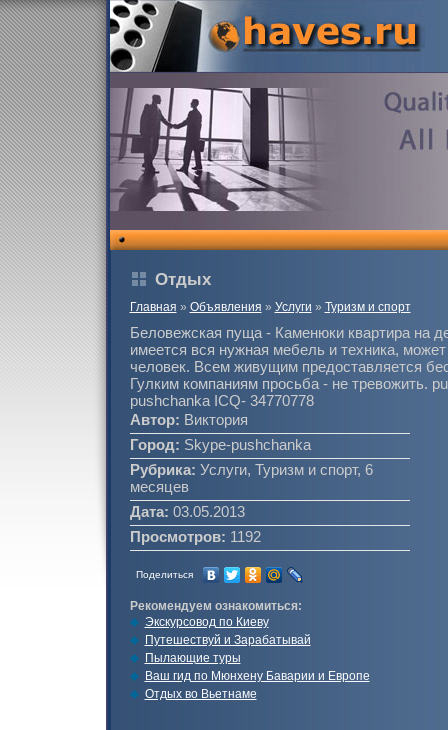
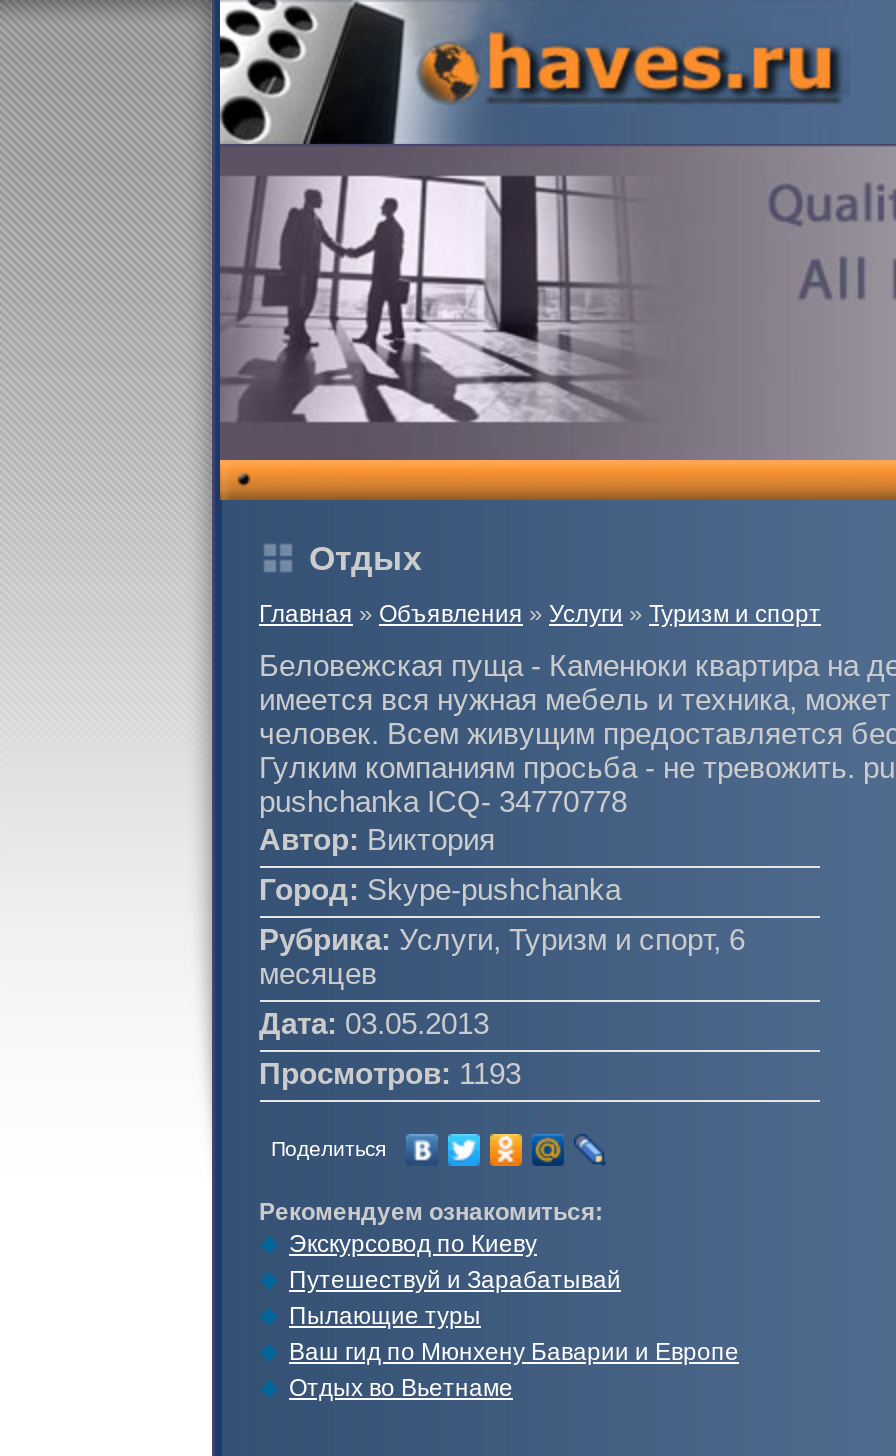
[129,528,260,545] Просмотров: 1192 -> [259,1056,521,1090] Просмотров: 1193

